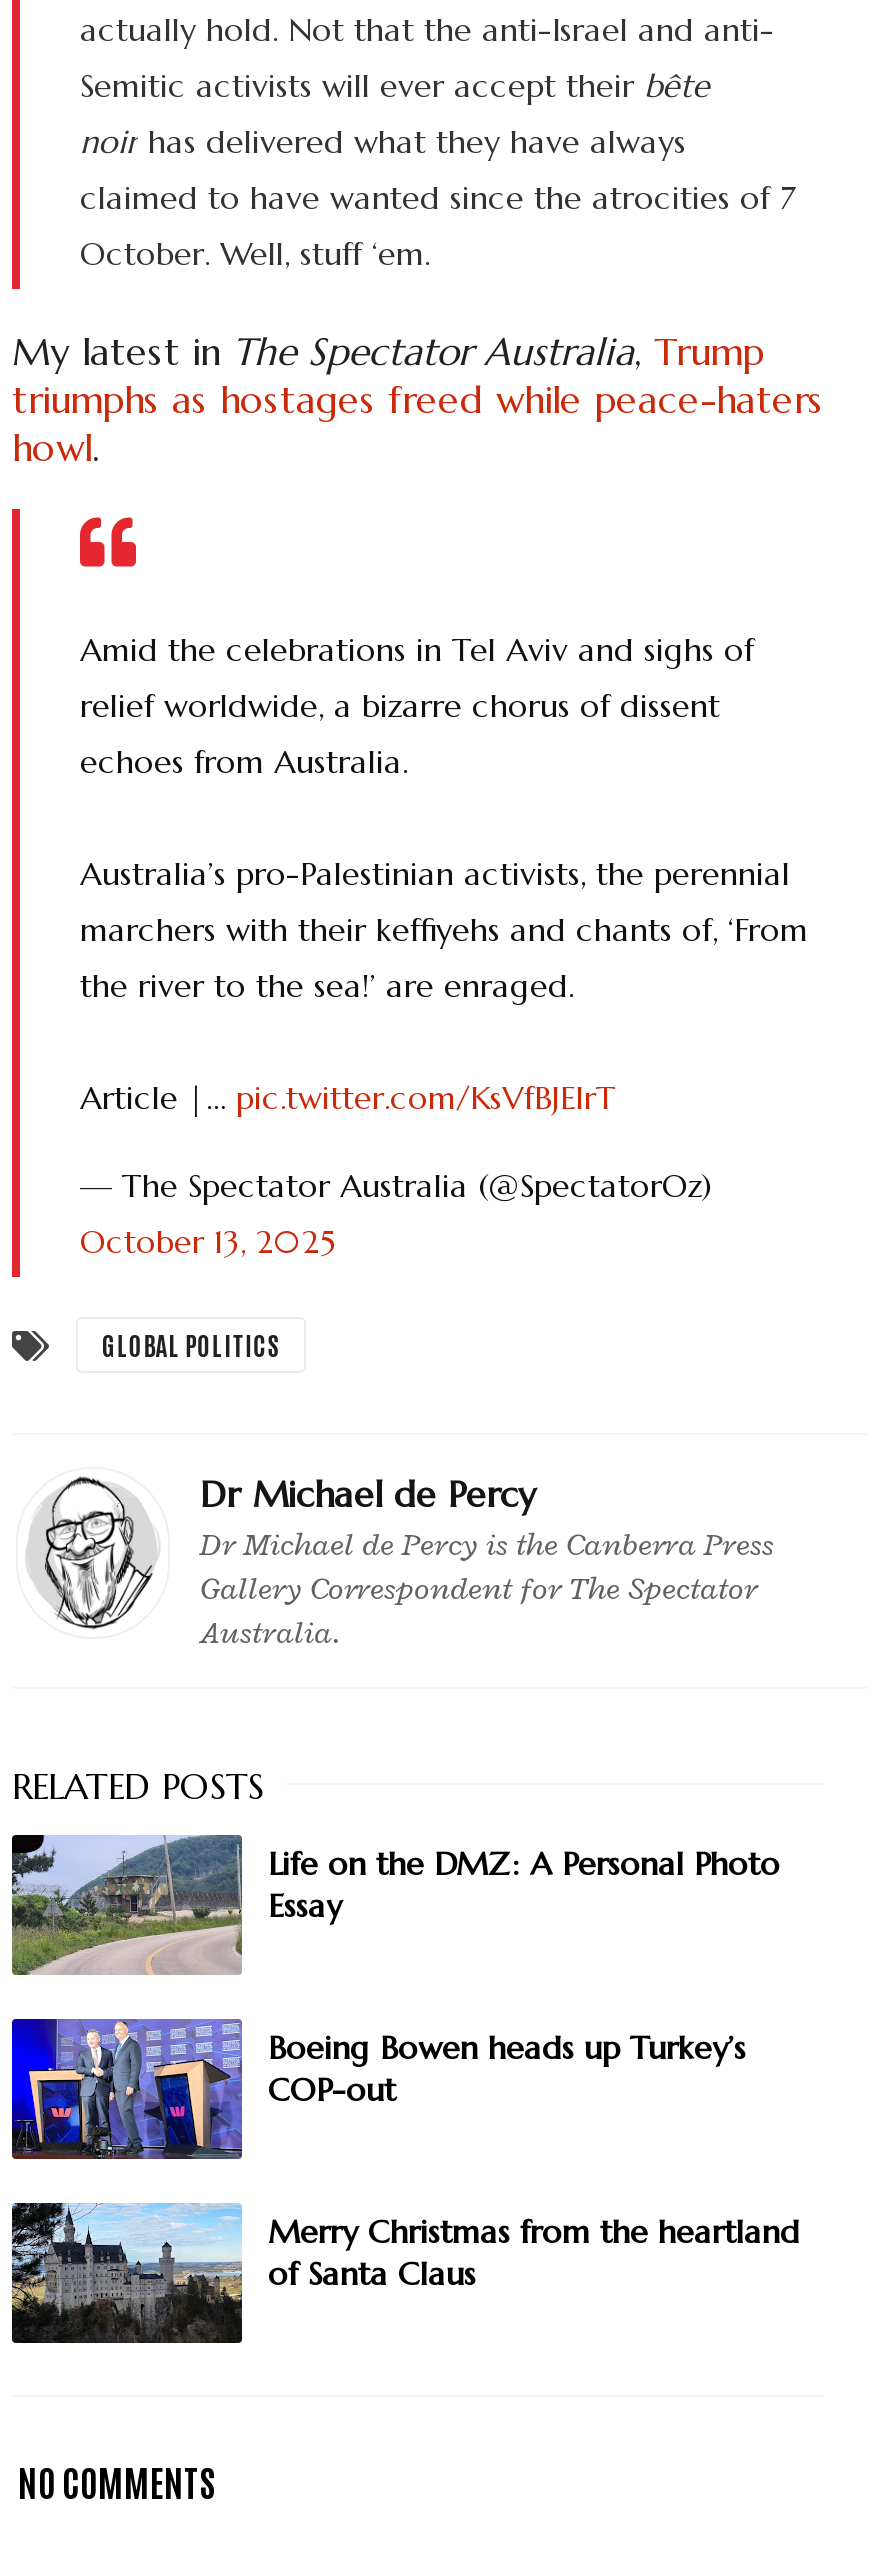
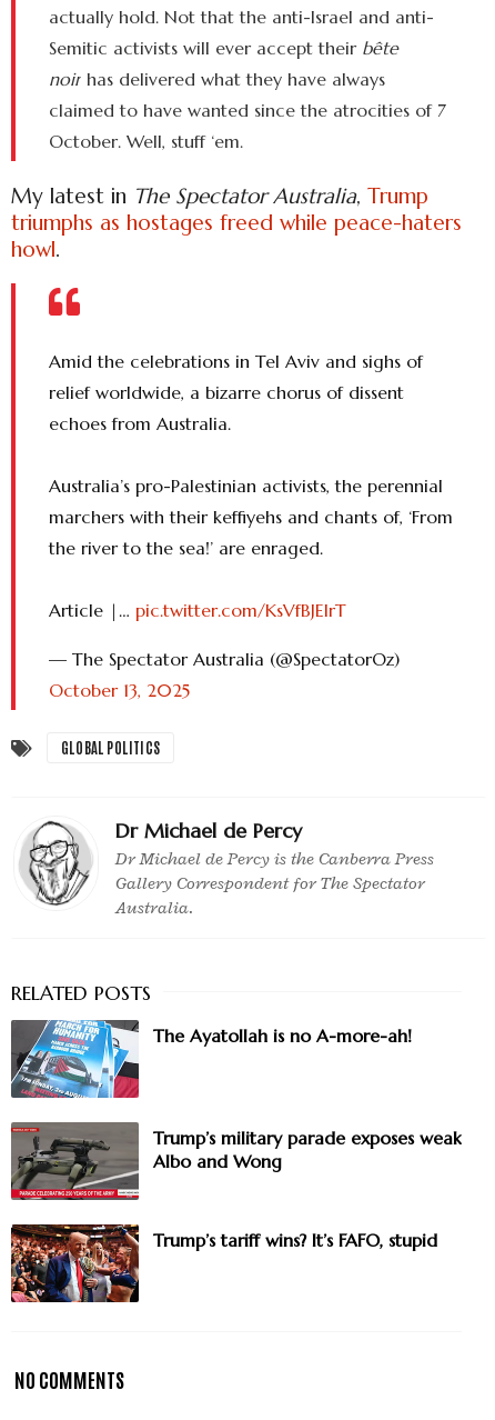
[12,1835,780,1975] [image] | Life on the DMZ: A Personal Photo | Essay -> [11,1019,412,1099] [image] | The Ayatollah is no A-more-ah!
[10,2017,746,2159] [image] | Boeing Bowen heads up Turkey’s | COP-out -> [10,1121,462,1201] [image] | Trump’s military parade exposes weak | Albo and Wong
[10,2201,800,2345] [image] | Merry Christmas from the heartland | of Santa Claus -> [10,1223,437,1303] [image] | Trump’s tariff wins? It’s FAFO, stupid

